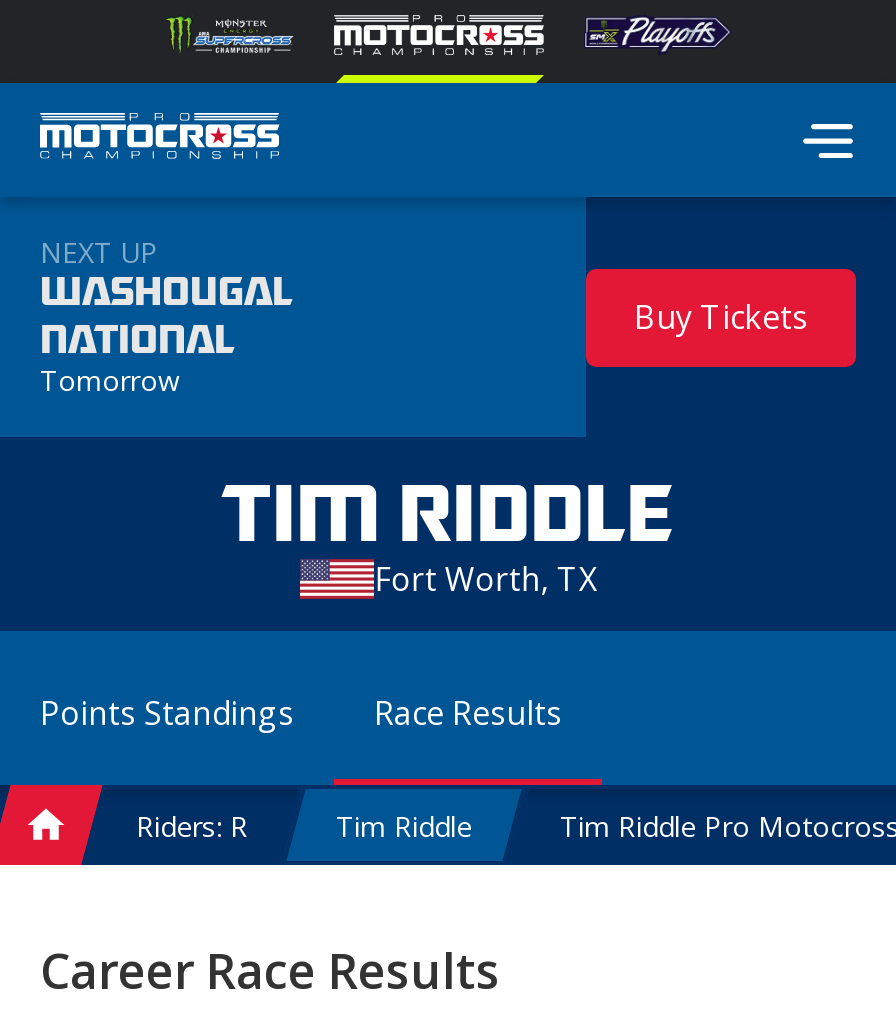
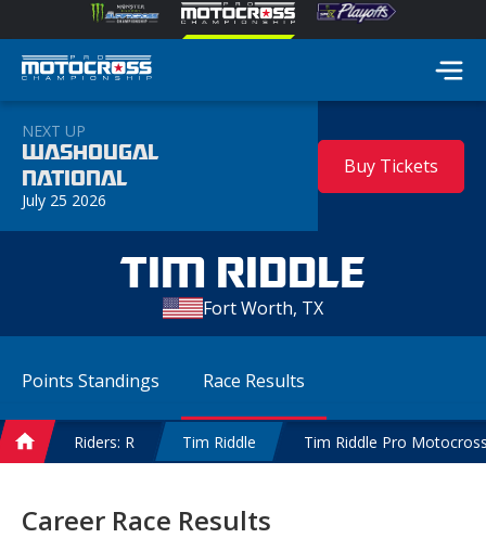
[40,361,180,399] Tomorrow -> [22,190,106,211] July 25 2026

